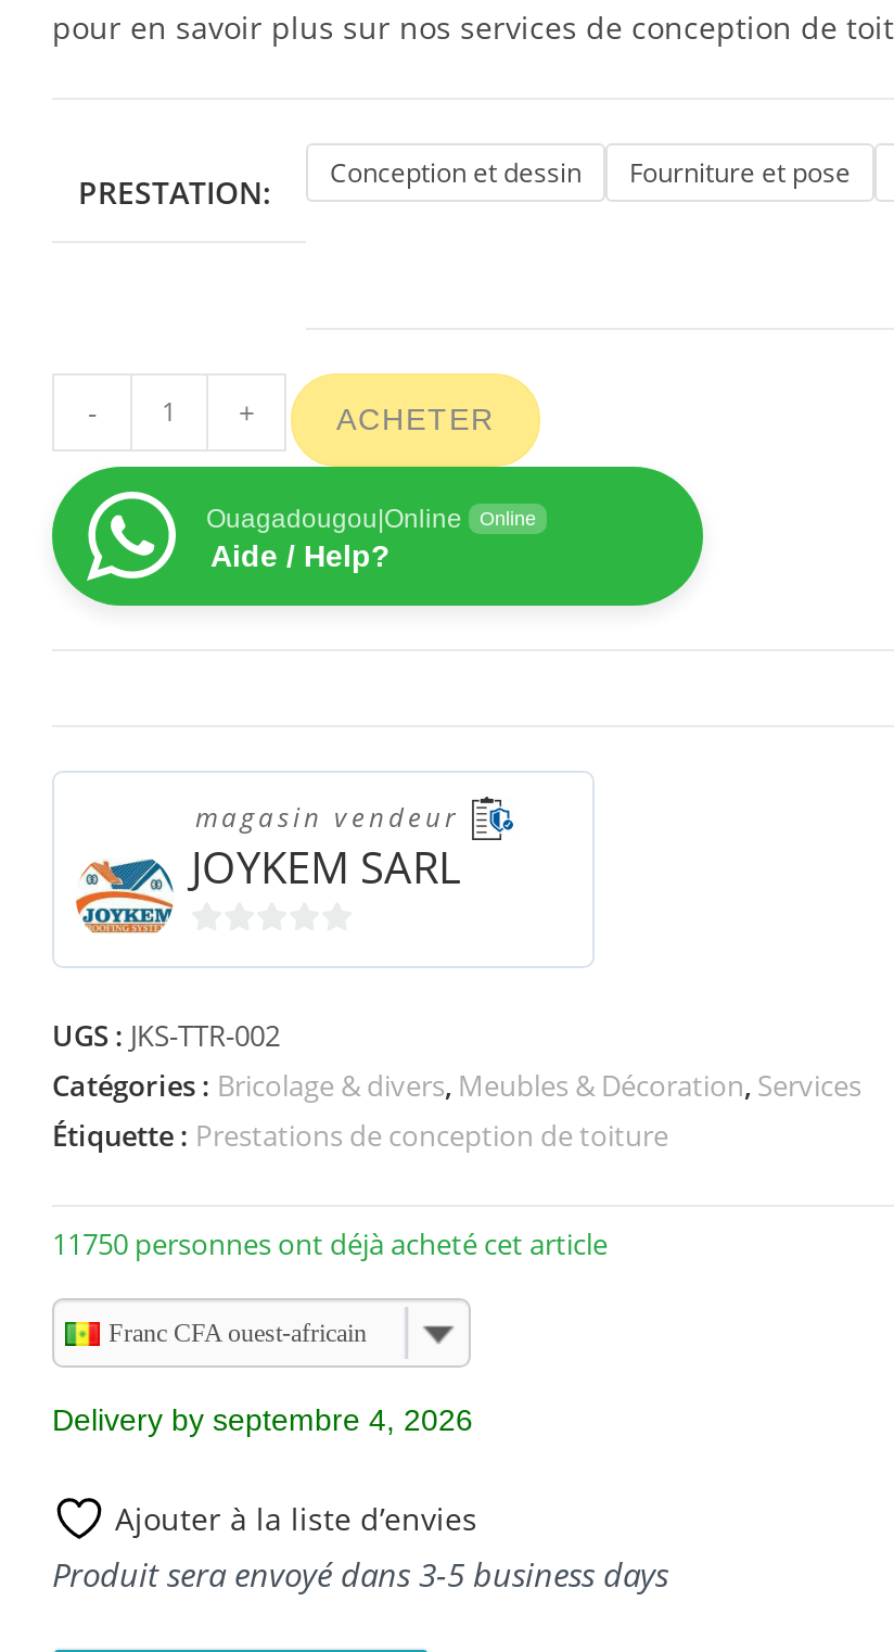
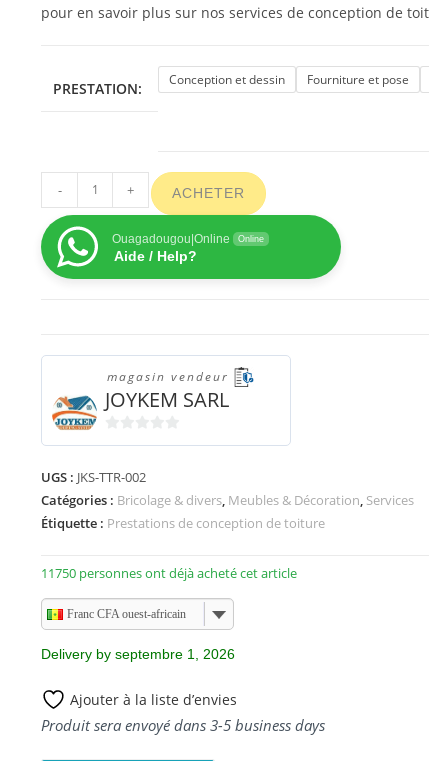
[52,1403,473,1438] Delivery by septembre 4, 2026 -> [41,646,235,662] Delivery by septembre 1, 2026

